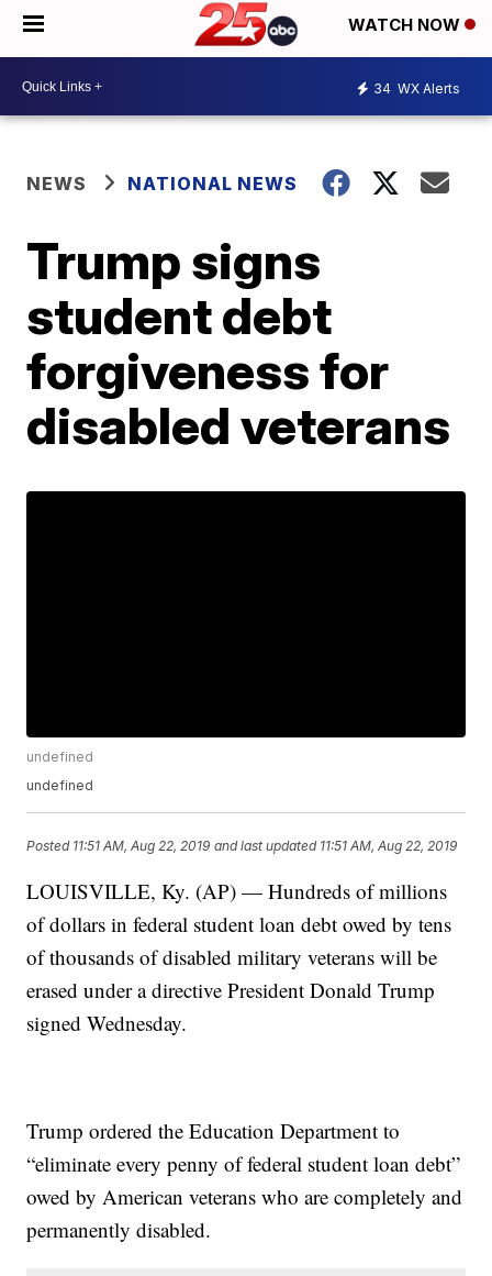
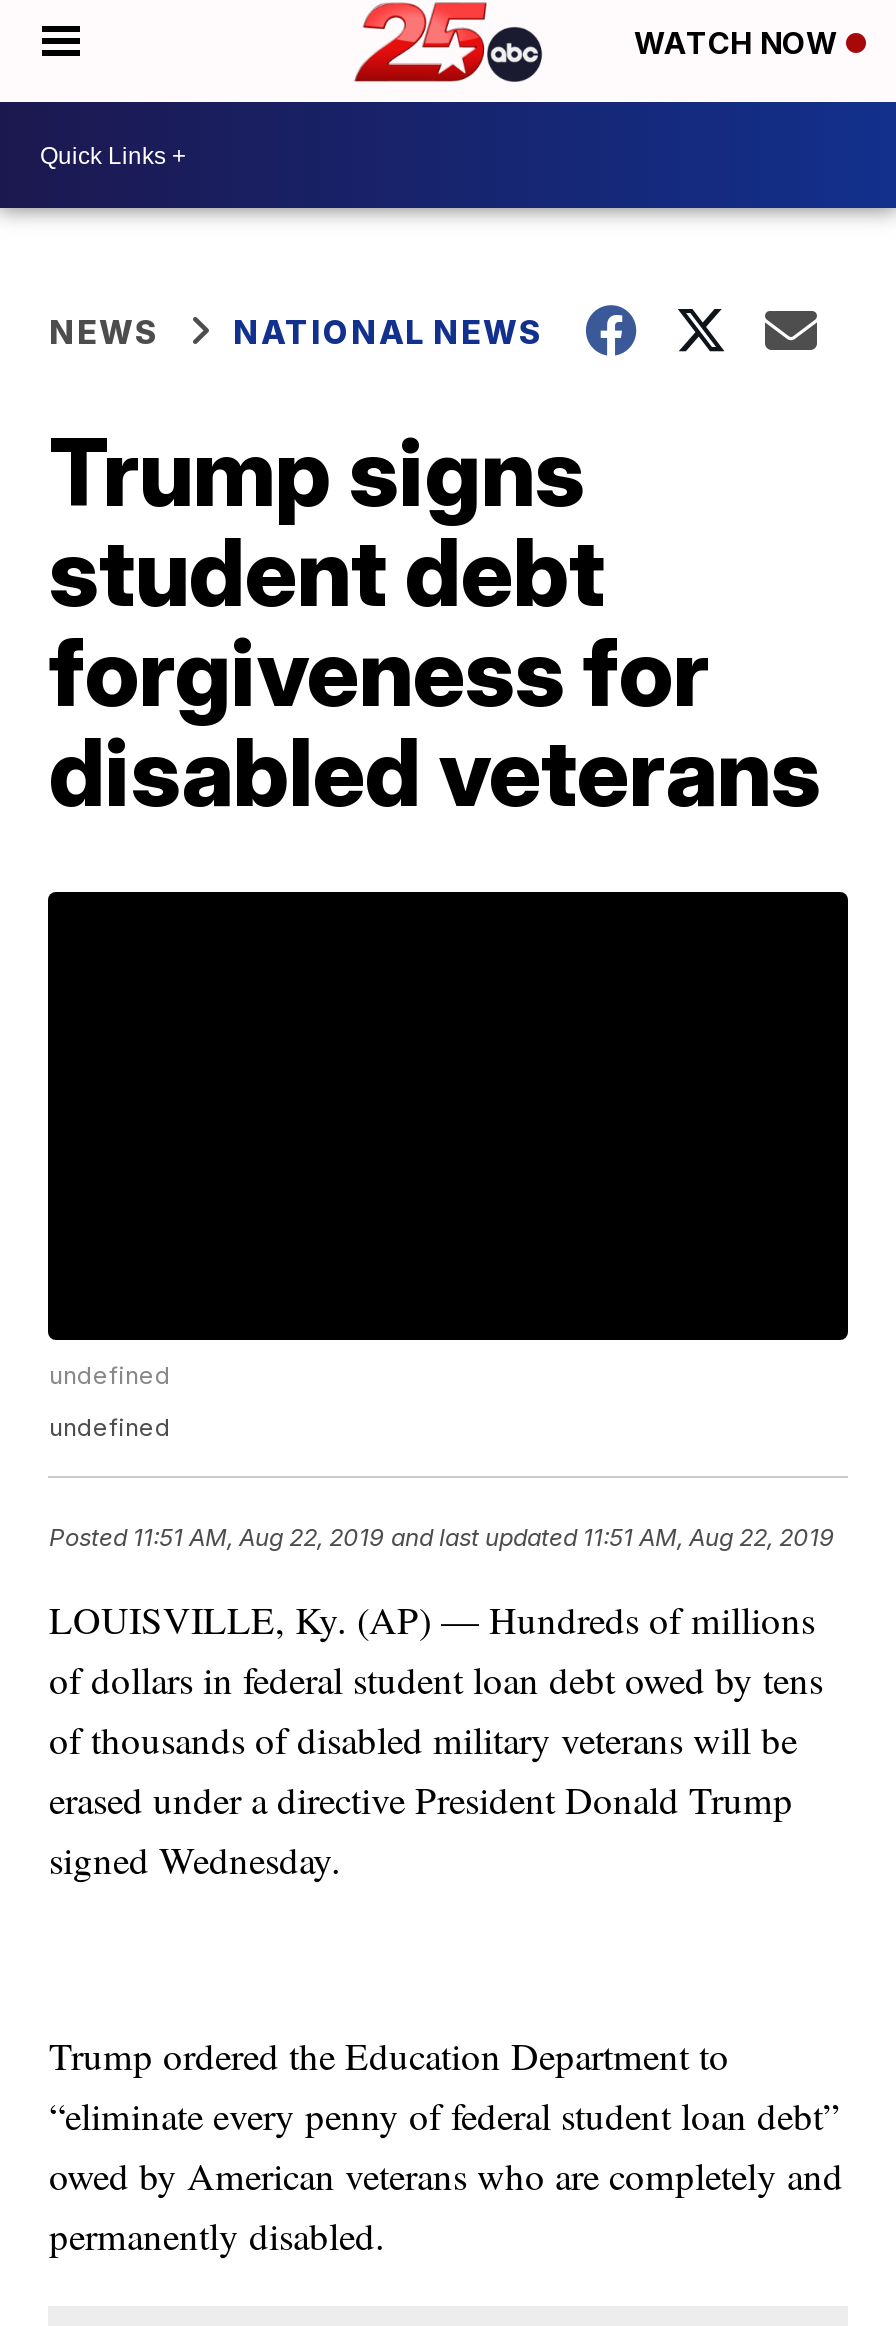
[373,80,460,96] 34 WX Alerts -> none

